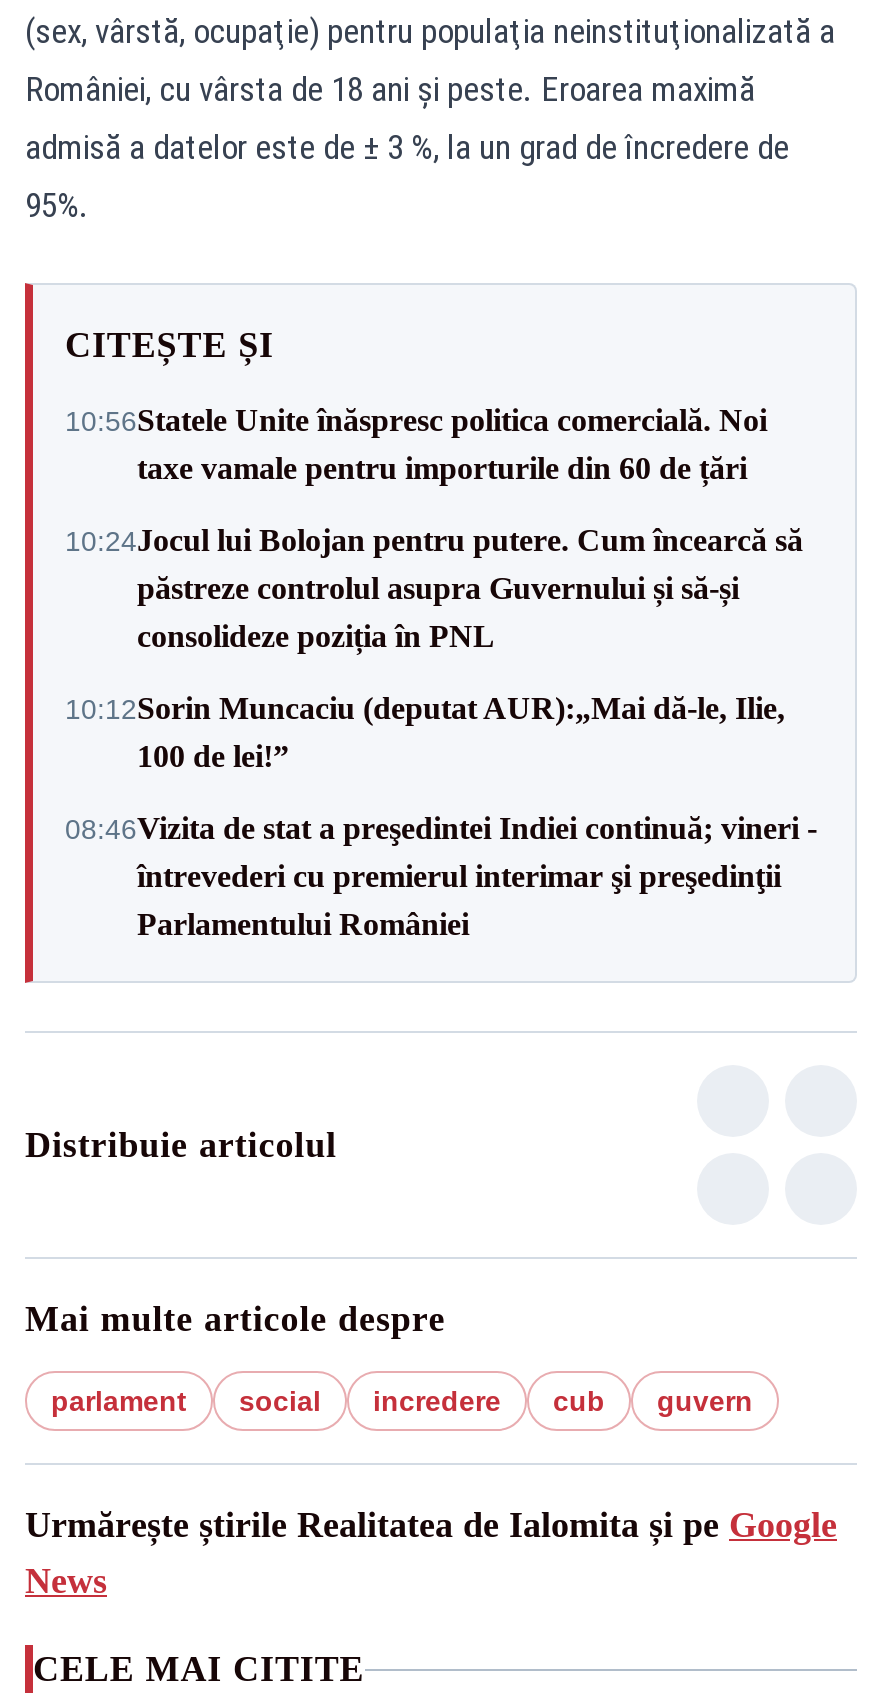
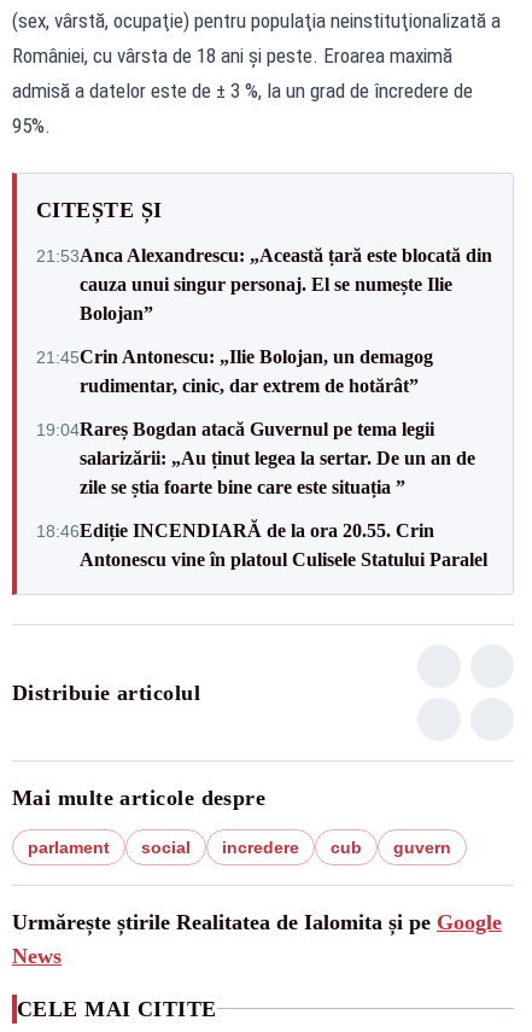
[65,403,767,485] 10:56Statele Unite înăspresc politica comercială. Noi | taxe vamale pentru importurile din 60 de țări -> [36,244,492,323] 21:53Anca Alexandrescu: „Această țară este blocată din | cauza unui singur personaj. El se numește Ilie | Bolojan”
[65,523,803,653] 10:24Jocul lui Bolojan pentru putere. Cum încearcă să | păstreze controlul asupra Guvernului și să-și | consolideze poziția în PNL -> [36,346,433,395] 21:45Crin Antonescu: „Ilie Bolojan, un demagog | rudimentar, cinic, dar extrem de hotărât”
[65,691,785,773] 10:12Sorin Muncaciu (deputat AUR):„Mai dă-le, Ilie, | 100 de lei!” -> [36,418,475,497] 19:04Rareș Bogdan atacă Guvernul pe tema legii | salarizării: „Au ținut legea la sertar. De un an de | zile se știa foarte bine care este situația ”
[65,811,817,941] 08:46Vizita de stat a preşedintei Indiei continuă; vineri - | întrevederi cu premierul interimar şi preşedinţii | Parlamentului României -> [36,520,487,569] 18:46Ediție INCENDIARĂ de la ora 20.55. Crin | Antonescu vine în platoul Culisele Statului Paralel

